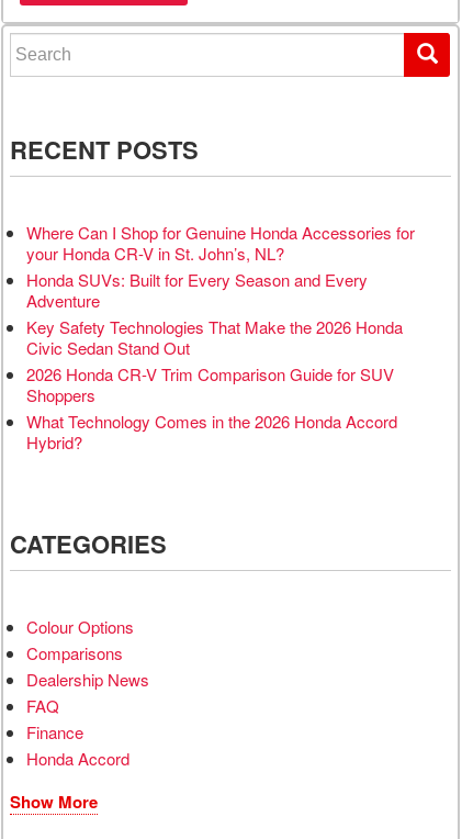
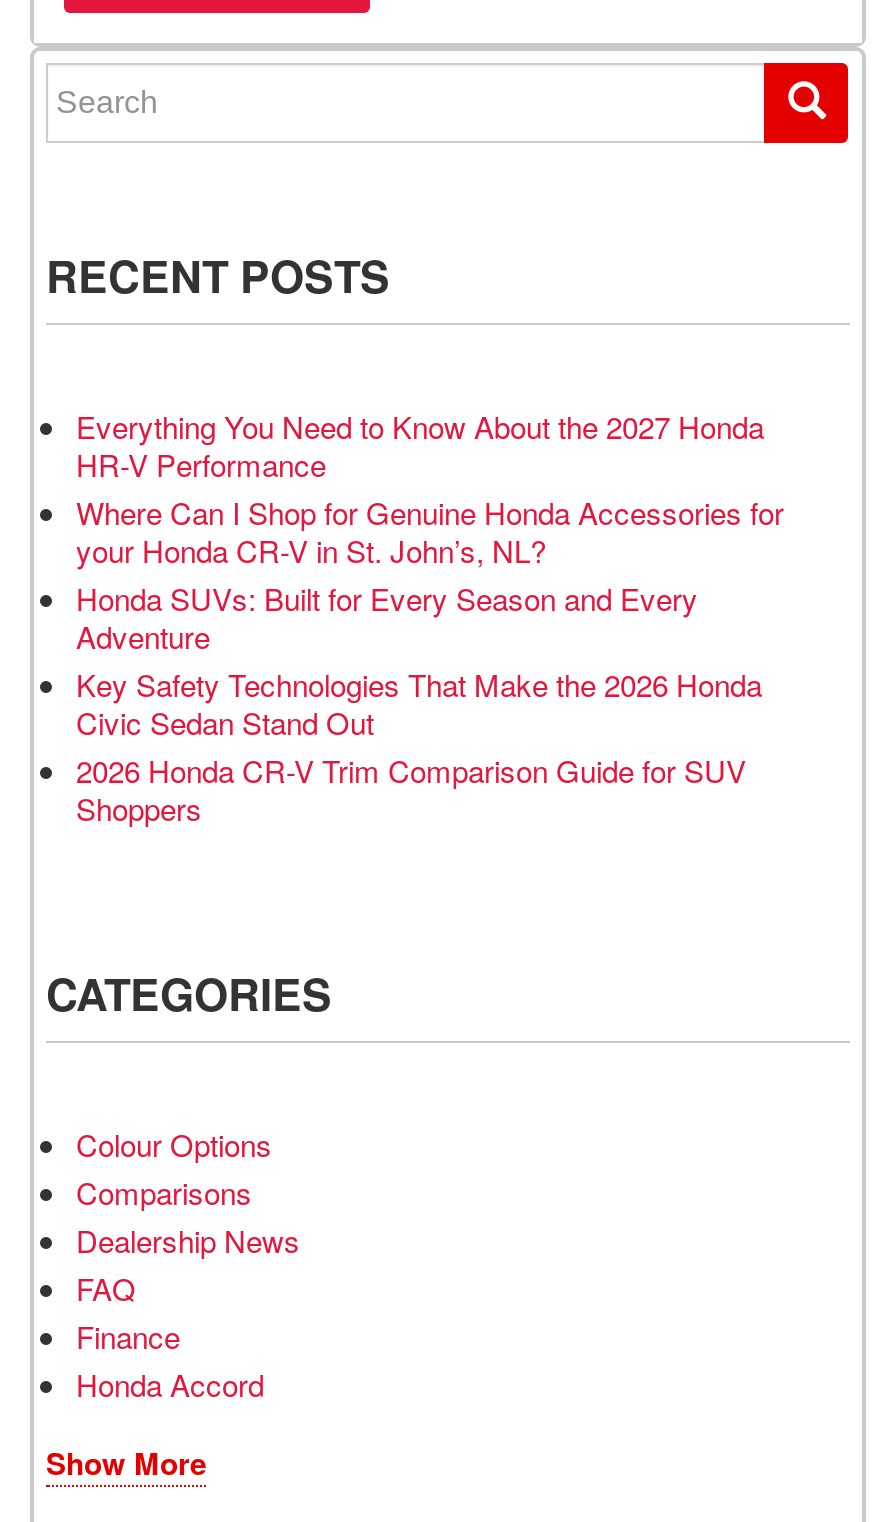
none -> [76,406,764,486] Everything You Need to Know About the 2027 Honda | HR-V Performance
moved [26,221,415,406] -> [76,492,784,830]: Where Can I Shop for Genuine Honda Accessories for | your Honda CR-V in St. John’s, NL? | Honda SUVs: Built for Every Season and Every | Adventure | Key Safety Technologies That Make the 2026 Honda | Civic Sedan Stand Out | 2026 Honda CR-V Trim Comparison Guide for SUV | Shoppers
[26,410,397,454] What Technology Comes in the 2026 Honda Accord | Hybrid? -> none

